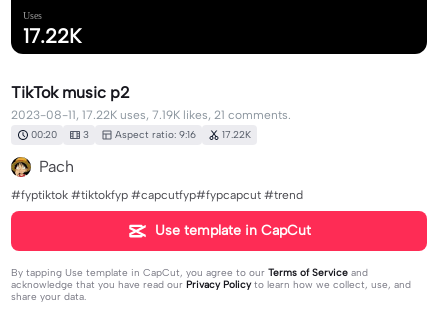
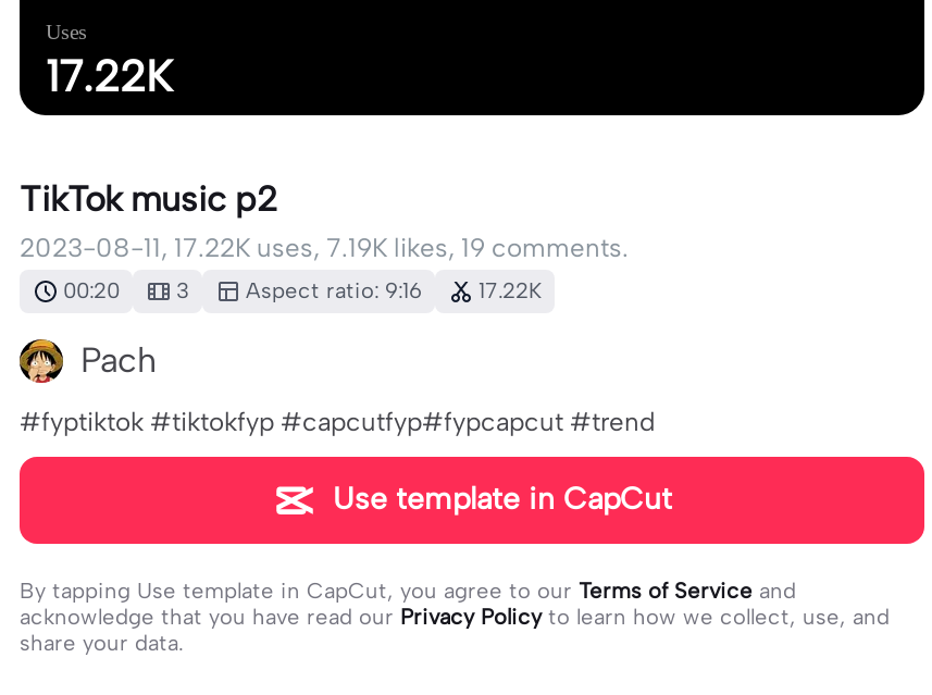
[11,108,291,122] 2023-08-11, 17.22K uses, 7.19K likes, 21 comments. -> [20,233,629,263] 2023-08-11, 17.22K uses, 7.19K likes, 19 comments.

